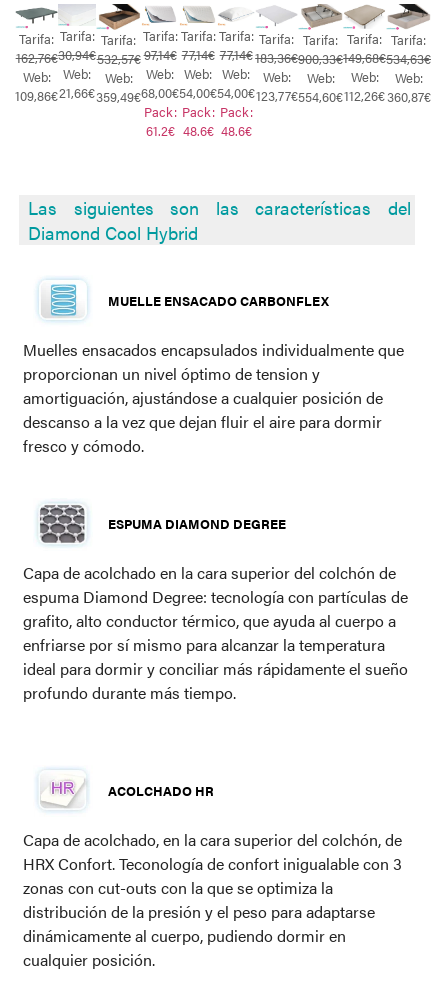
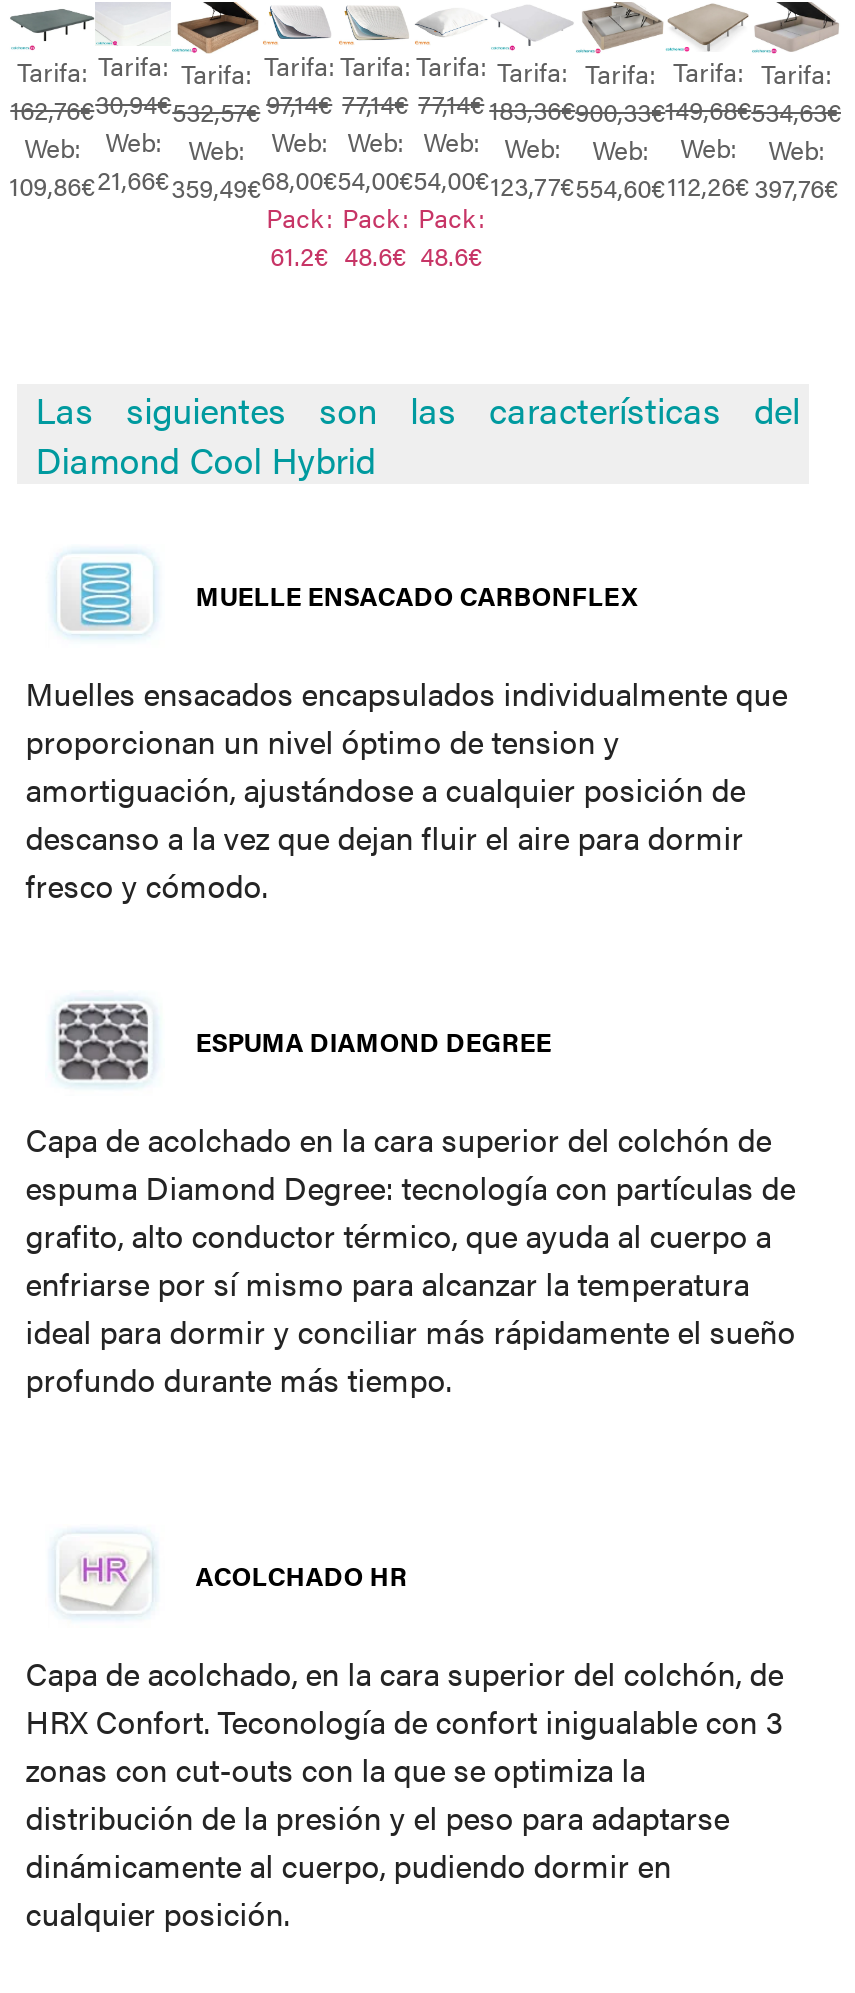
[387,87,431,106] 360,87€ -> [754,167,838,205] 397,76€

